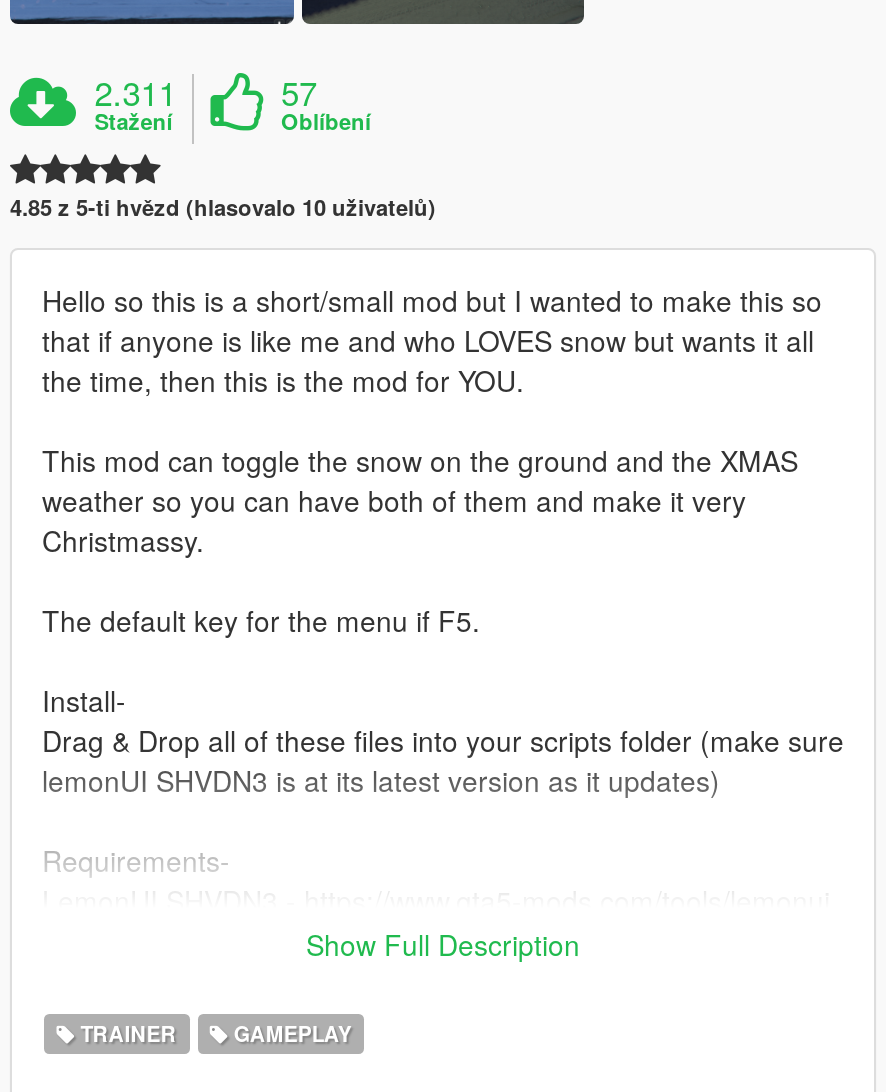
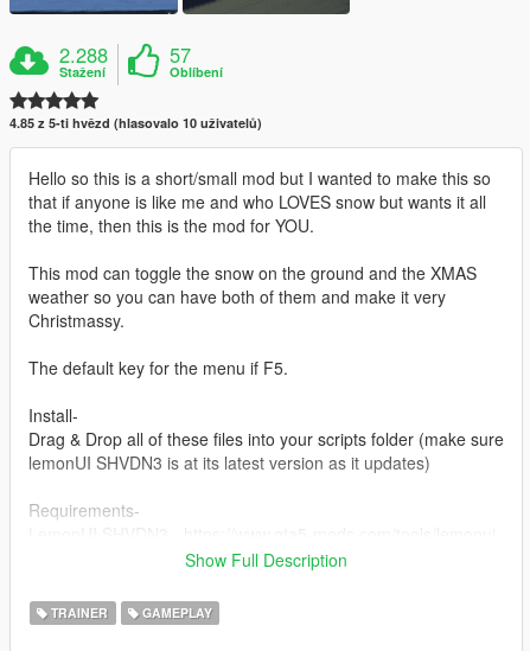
[94,68,176,116] 2.311 -> [60,40,108,69] 2.288

